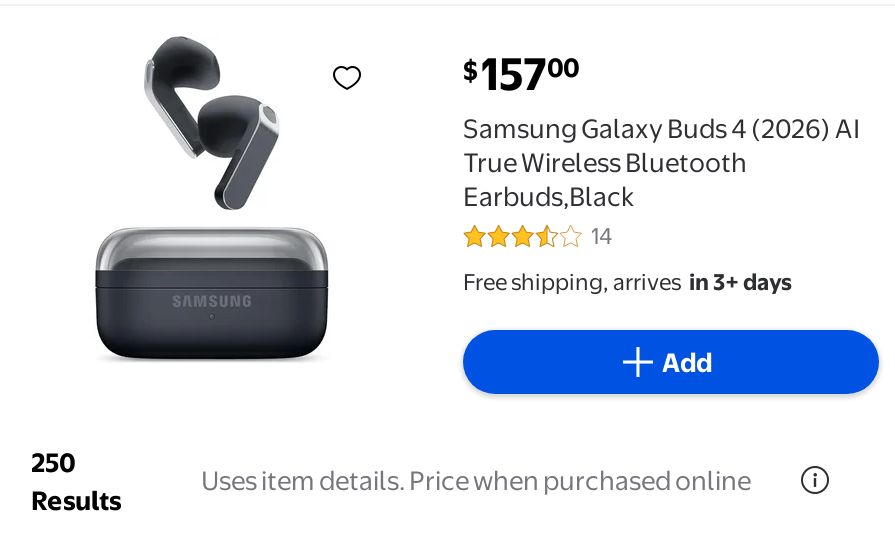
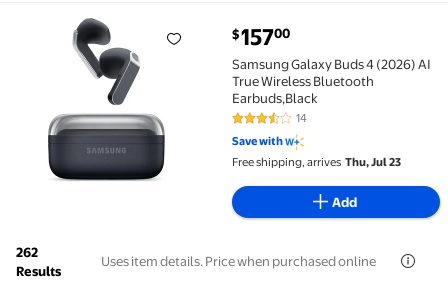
[463,269,793,297] Free shipping, arrives in 3+ days -> [232,134,401,169] Save with | Free shipping, arrives Thu, Jul 23
[31,447,75,479] 250 -> [16,244,38,260] 262

